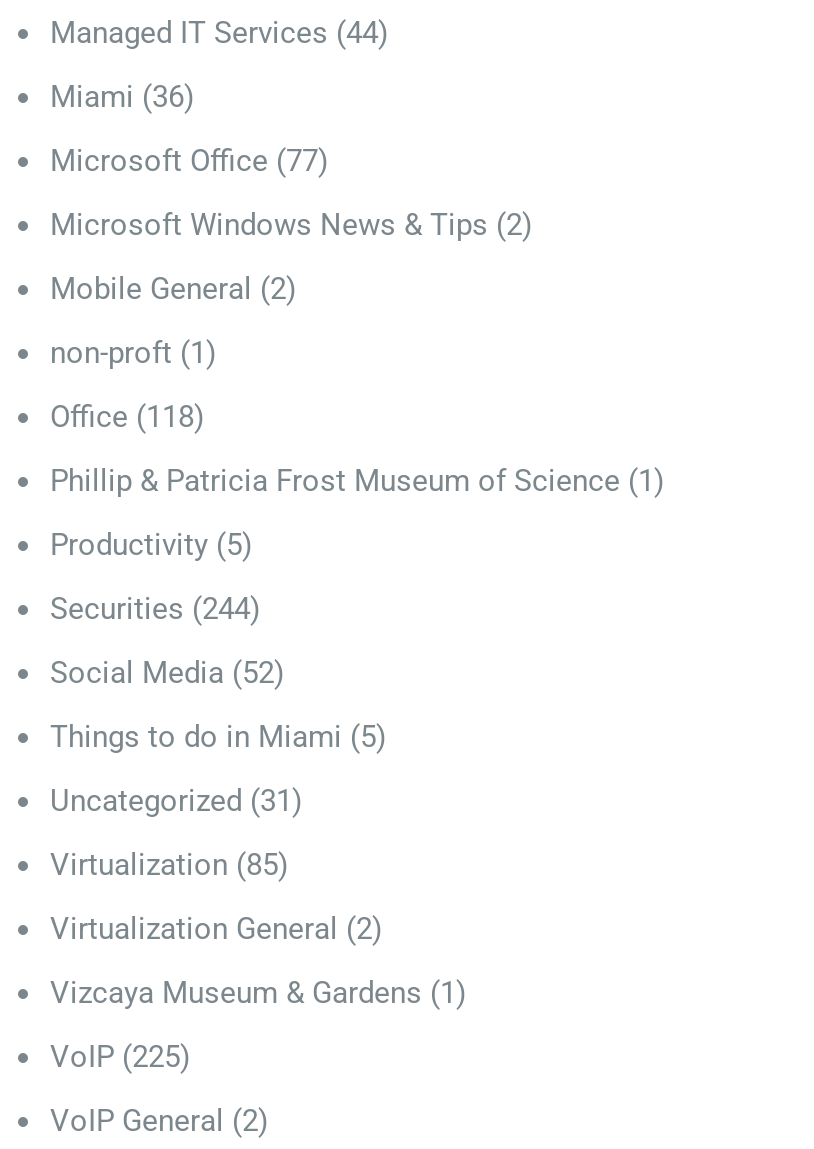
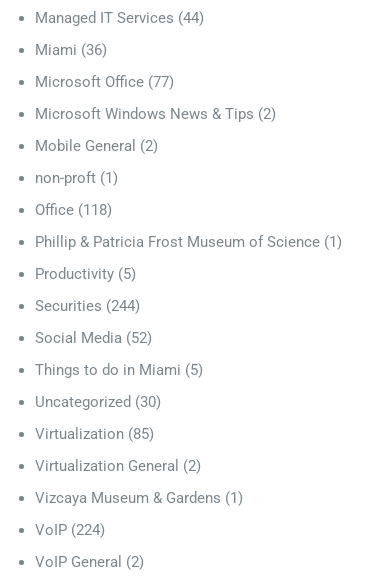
[50,782,302,818] Uncategorized (31) -> [35,393,161,411] Uncategorized (30)
[50,1038,190,1074] VoIP (225) -> [35,521,105,539] VoIP (224)

